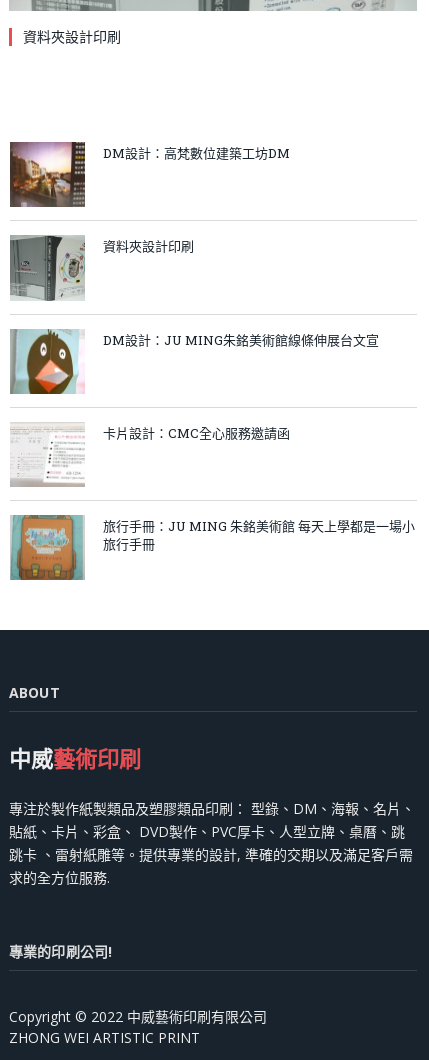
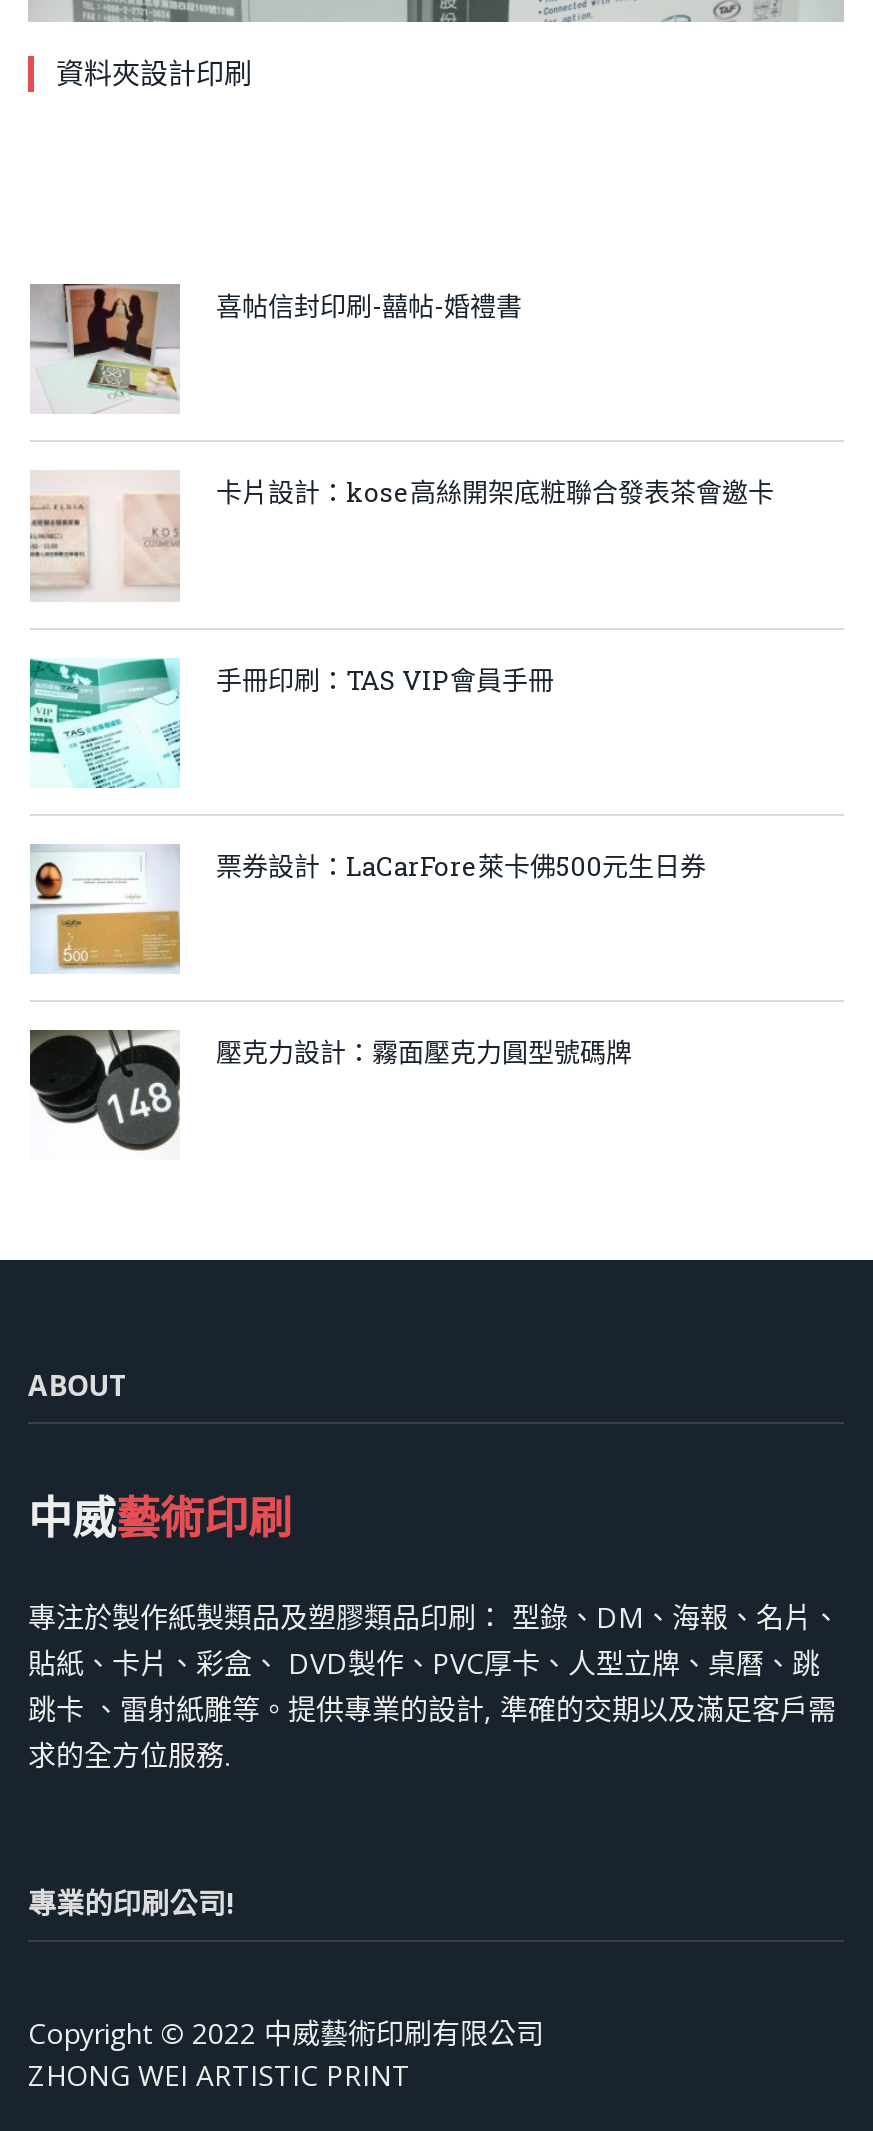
[9,142,290,208] [image] | DM設計：高梵數位建築工坊DM -> [30,284,522,414] [image] | 喜帖信封印刷-囍帖-婚禮書
[9,235,194,302] [image] | 資料夾設計印刷 -> [30,472,774,602] [image] | 卡片設計：kose高絲開架底粧聯合發表茶會邀卡
[9,328,379,395] [image] | DM設計：JU MING朱銘美術館線條伸展台文宣 -> [28,658,580,790] [image] | 手冊印刷：TAS VIP會員手冊
[10,424,290,487] [image] | 卡片設計：CMC全心服務邀請函 -> [30,844,706,972] [image] | 票券設計：LaCarFore萊卡佛500元生日券
[9,514,415,581] [image] | 旅行手冊：JU MING 朱銘美術館 每天上學都是一場小 | 旅行手冊 -> [28,1028,632,1160] [image] | 壓克力設計：霧面壓克力圓型號碼牌

